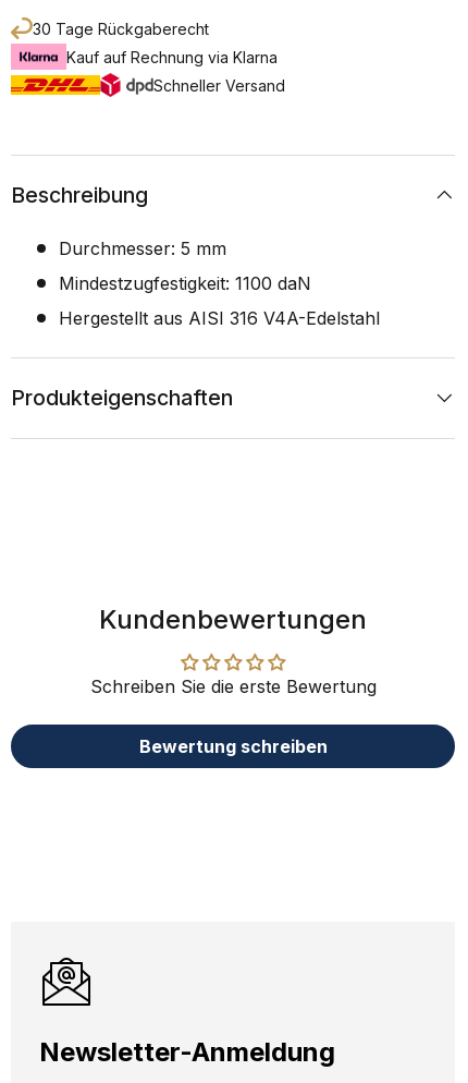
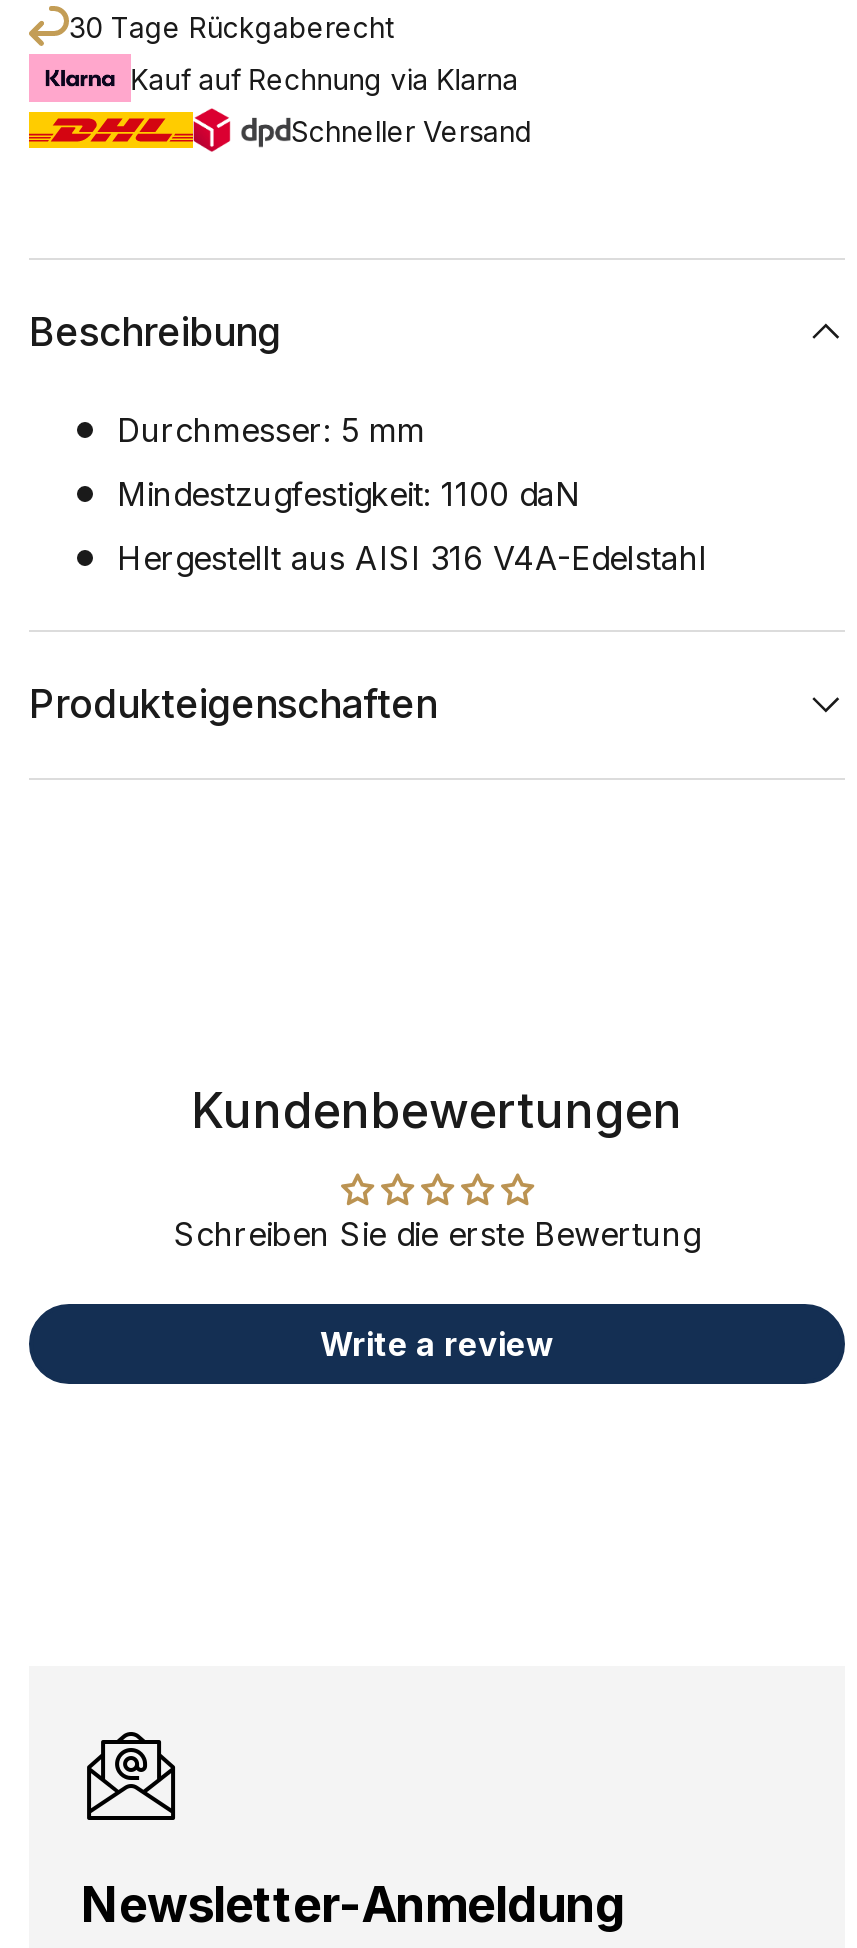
[139,735,327,757] Bewertung schreiben -> [320,1323,554,1363] Write a review

